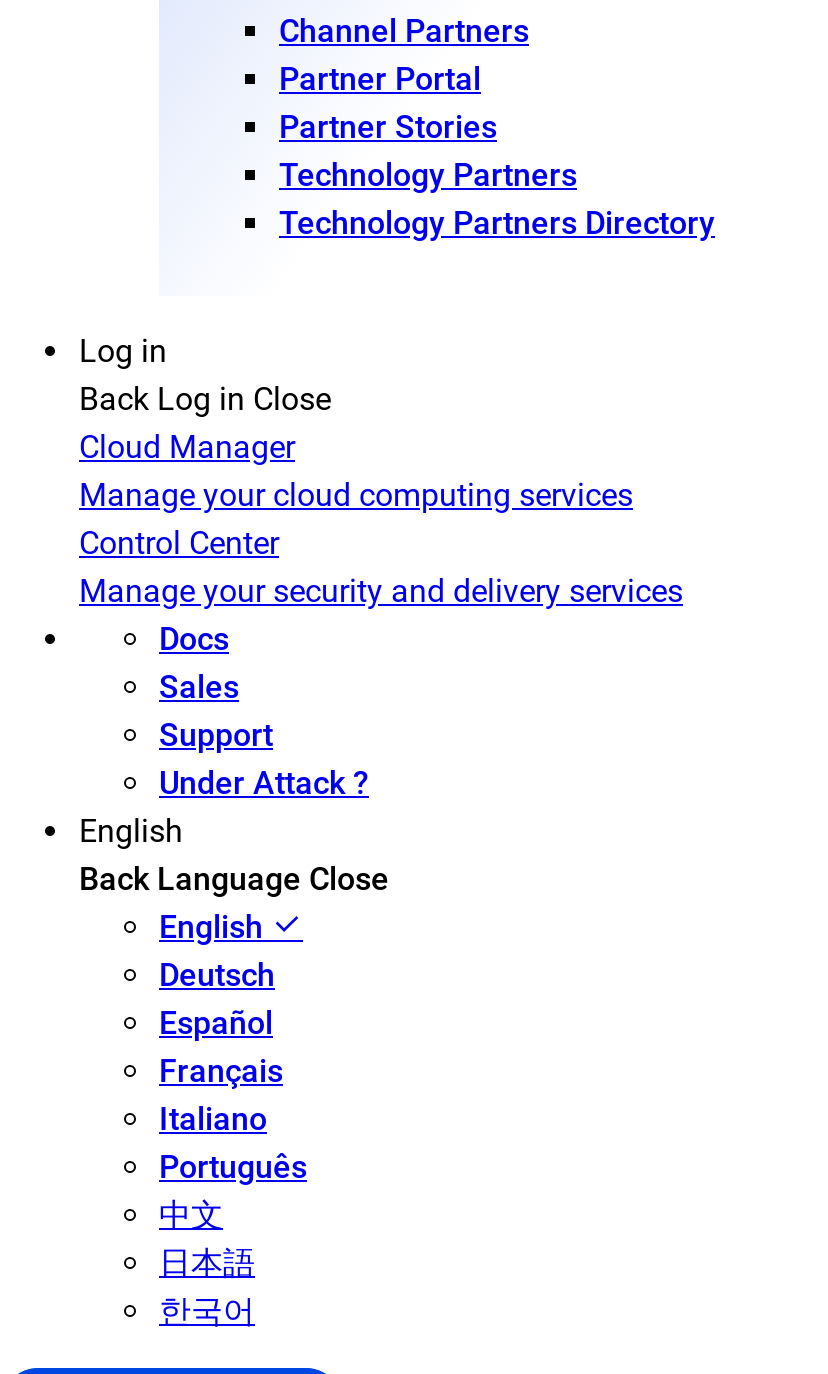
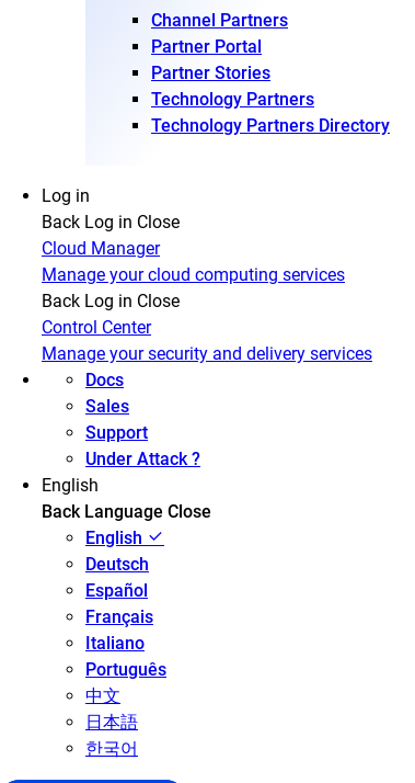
none -> [42,291,180,312] Back Log in Close

